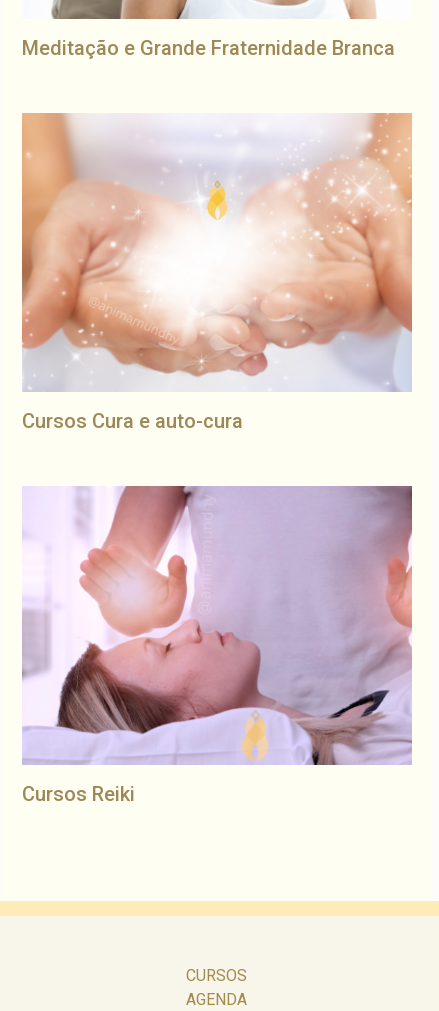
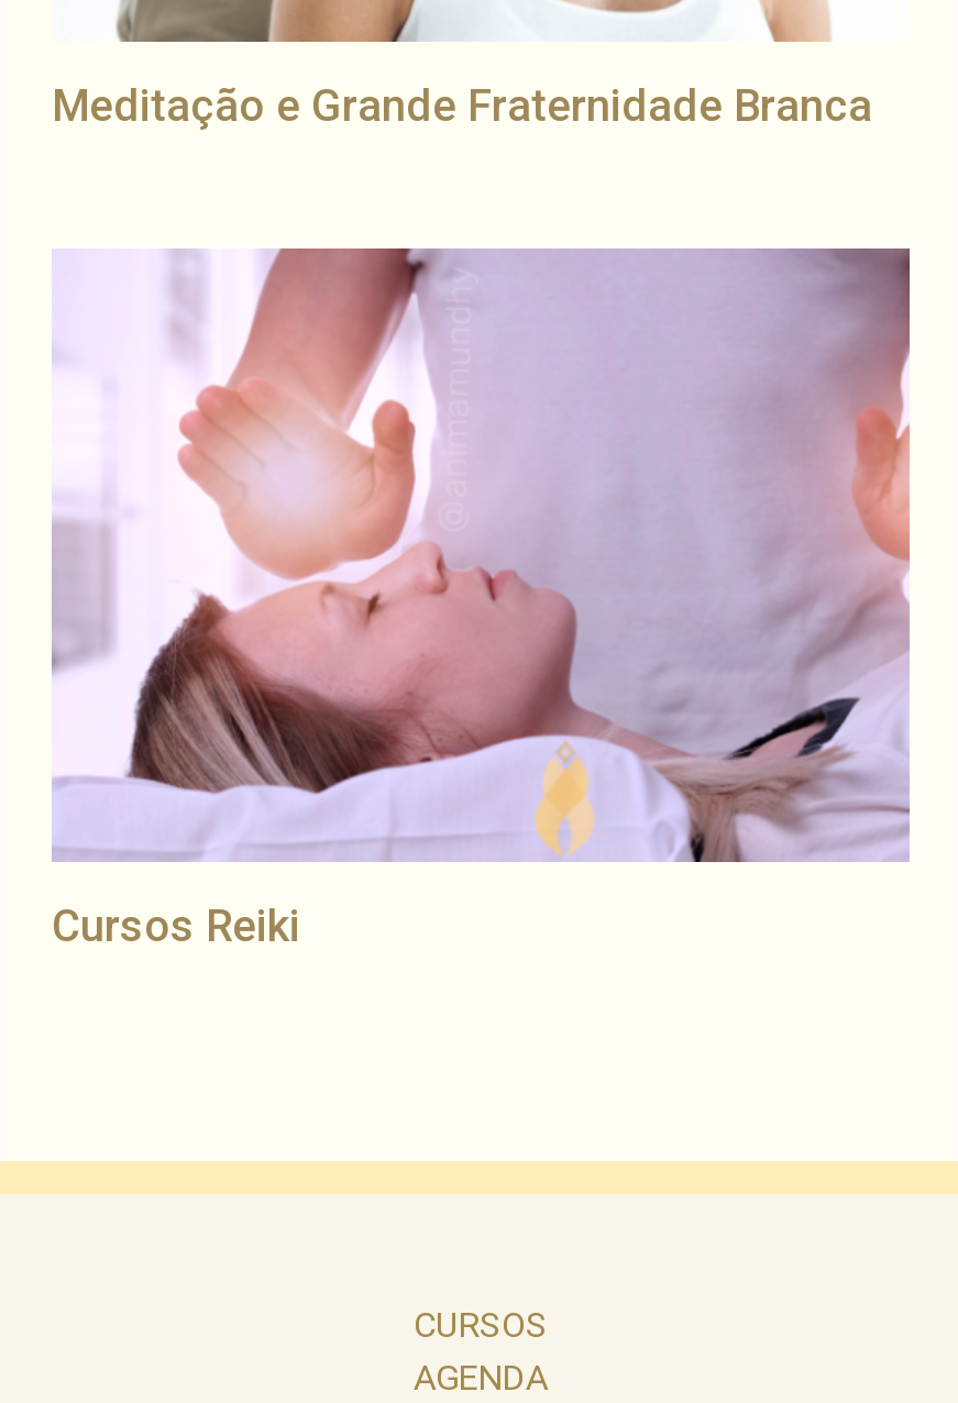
[21,112,413,433] [image] | Cursos Cura e auto-cura -> none

